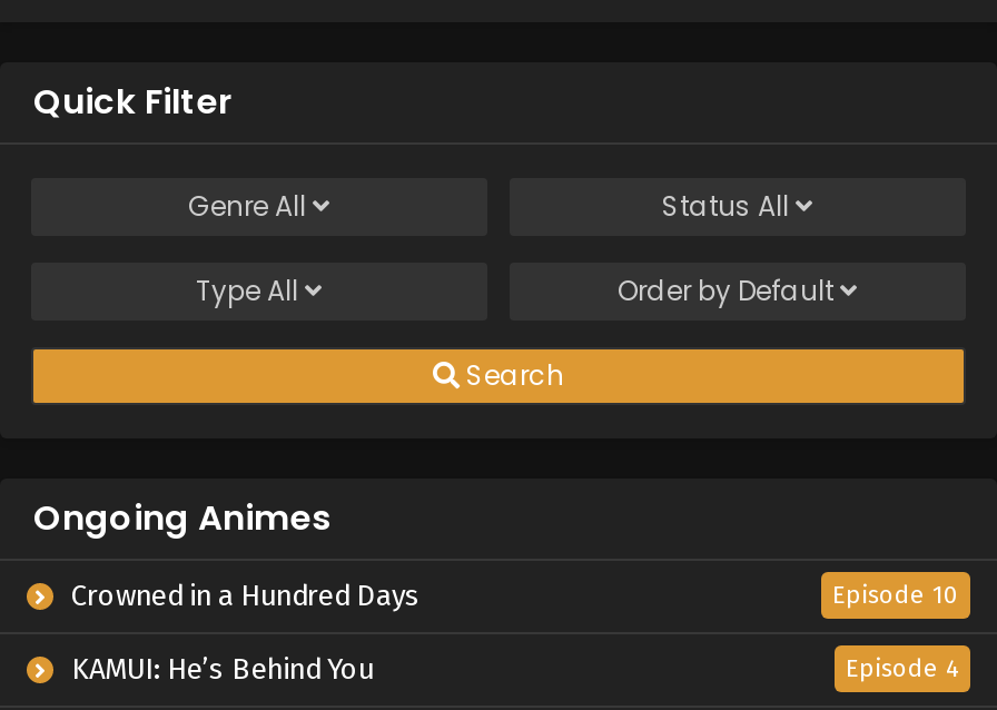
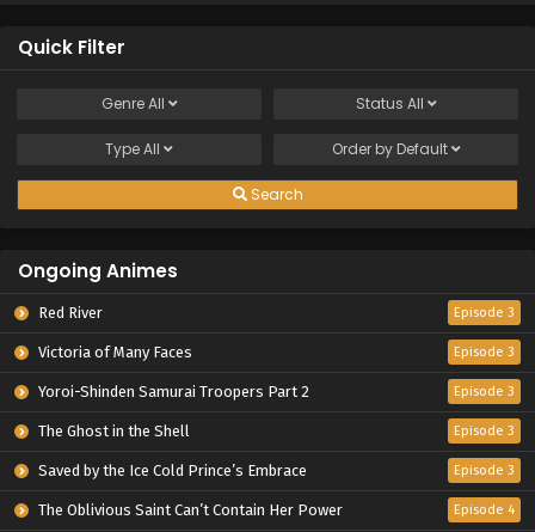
[65,579,959,686] Crowned in a Hundred Days | Episode 10 | KAMUI: He’s Behind You -> [35,304,515,519] Red River | Episode 3 | Victoria of Many Faces | Episode 3 | Yoroi-Shinden Samurai Troopers Part 2 | Episode 3 | The Ghost in the Shell | Episode 3 | Saved by the Ice Cold Prince’s Embrace | Episode 3 | The Oblivious Saint Can’t Contain Her Power

